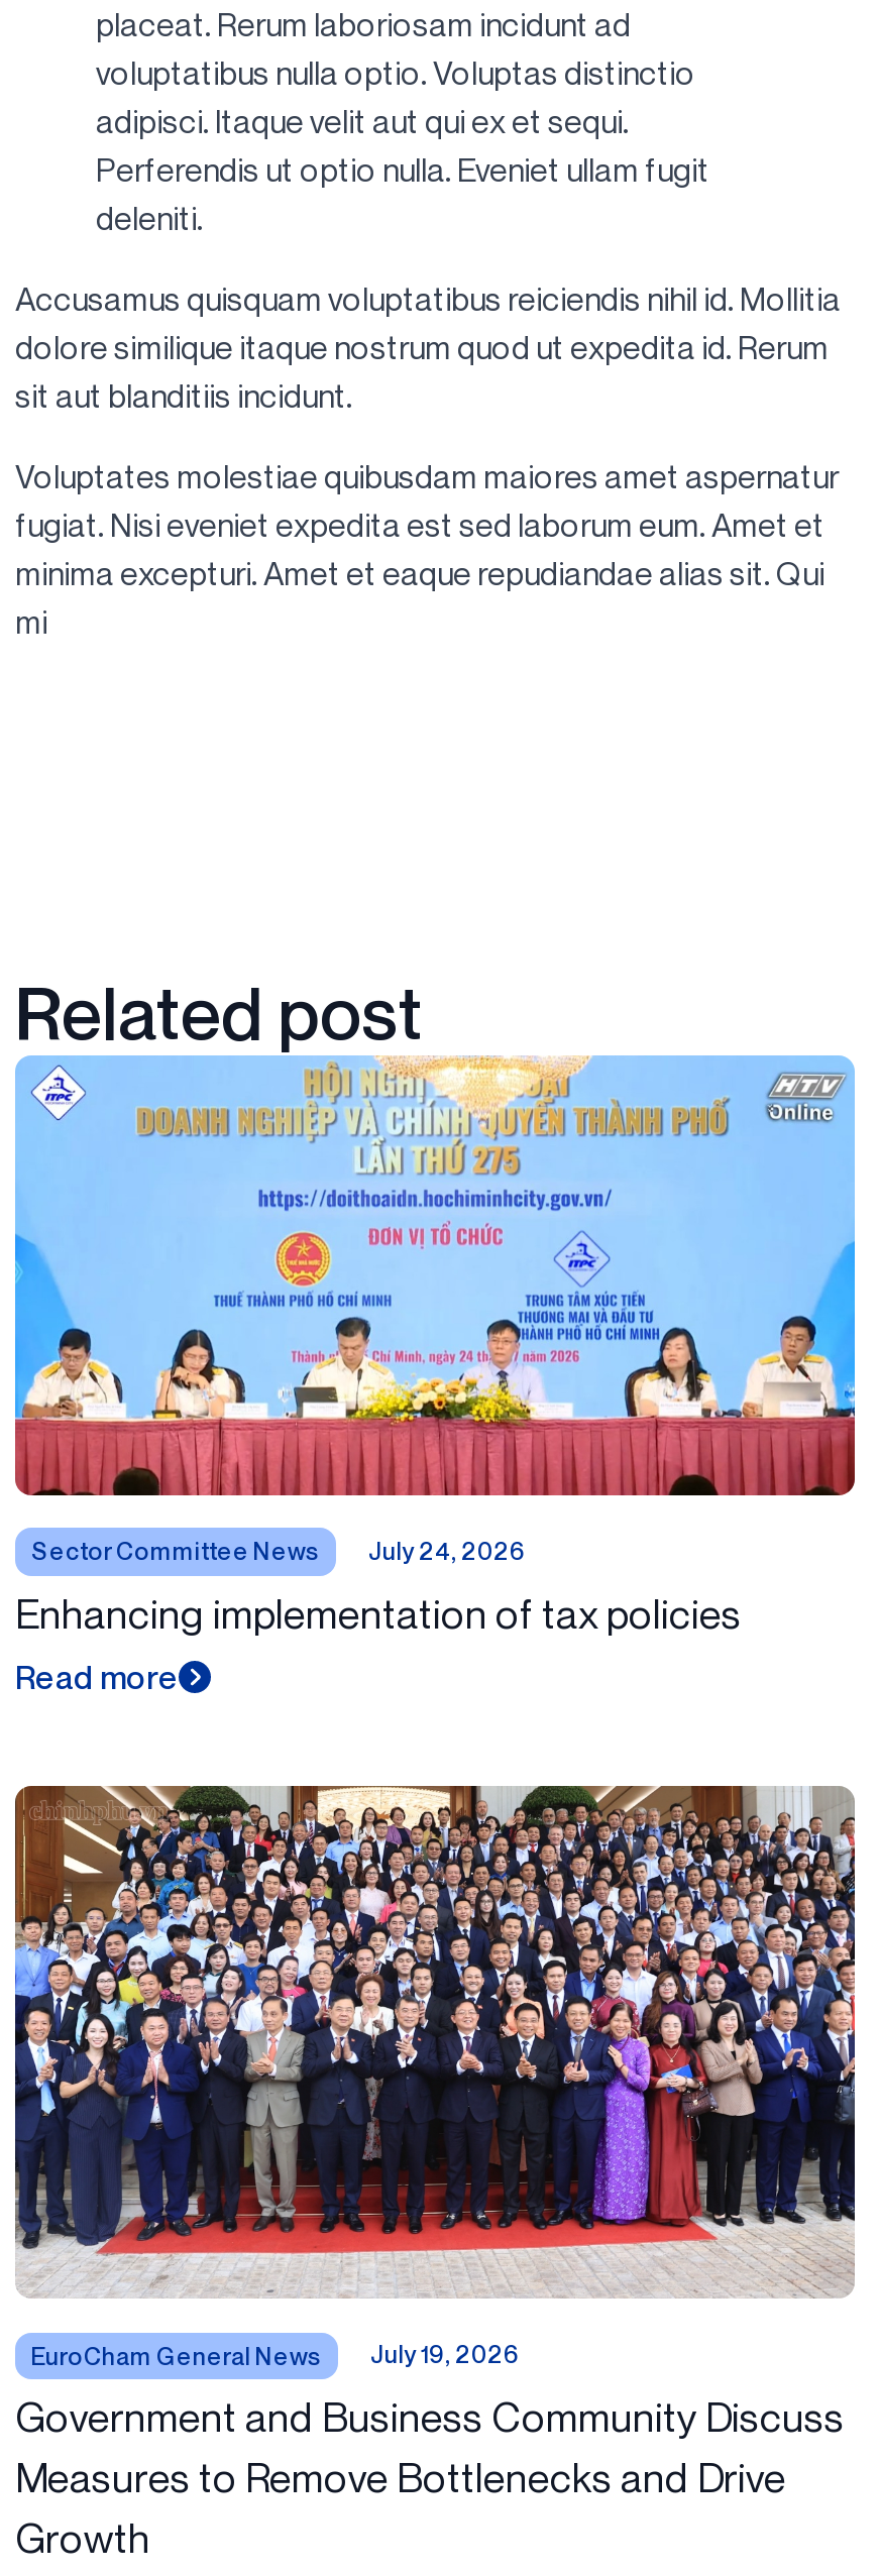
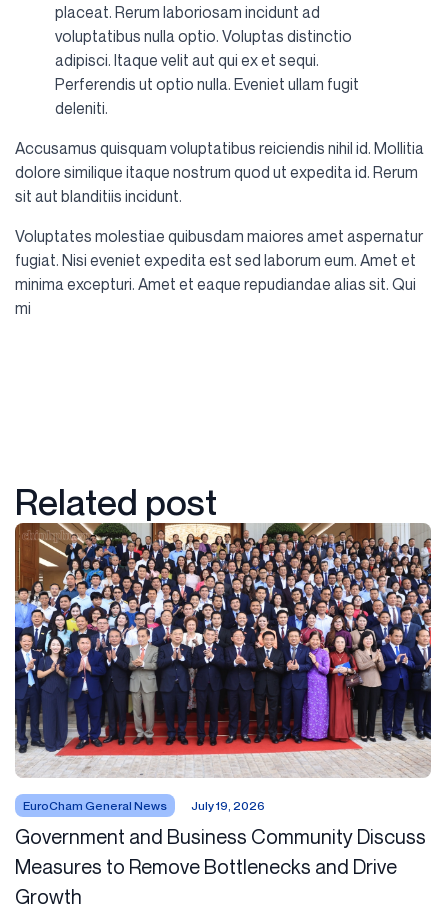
[13,1053,857,1697] [image] | Sector Committee News | July 24, 2026 | Enhancing implementation of tax policies | Read more -> none

